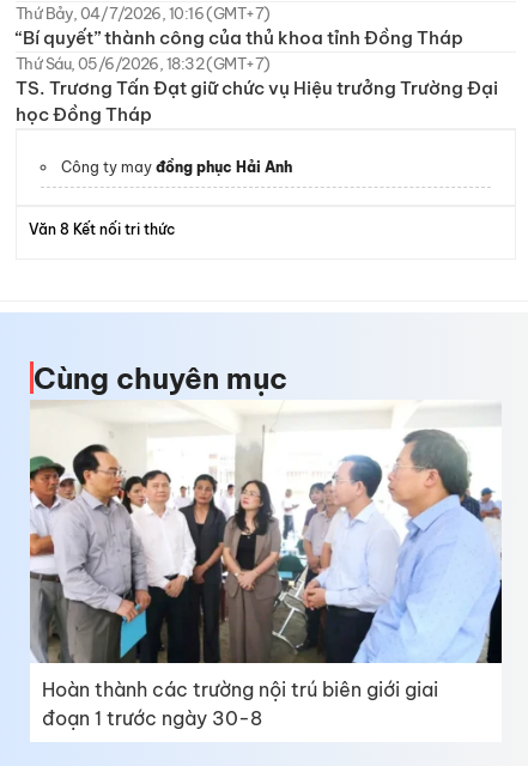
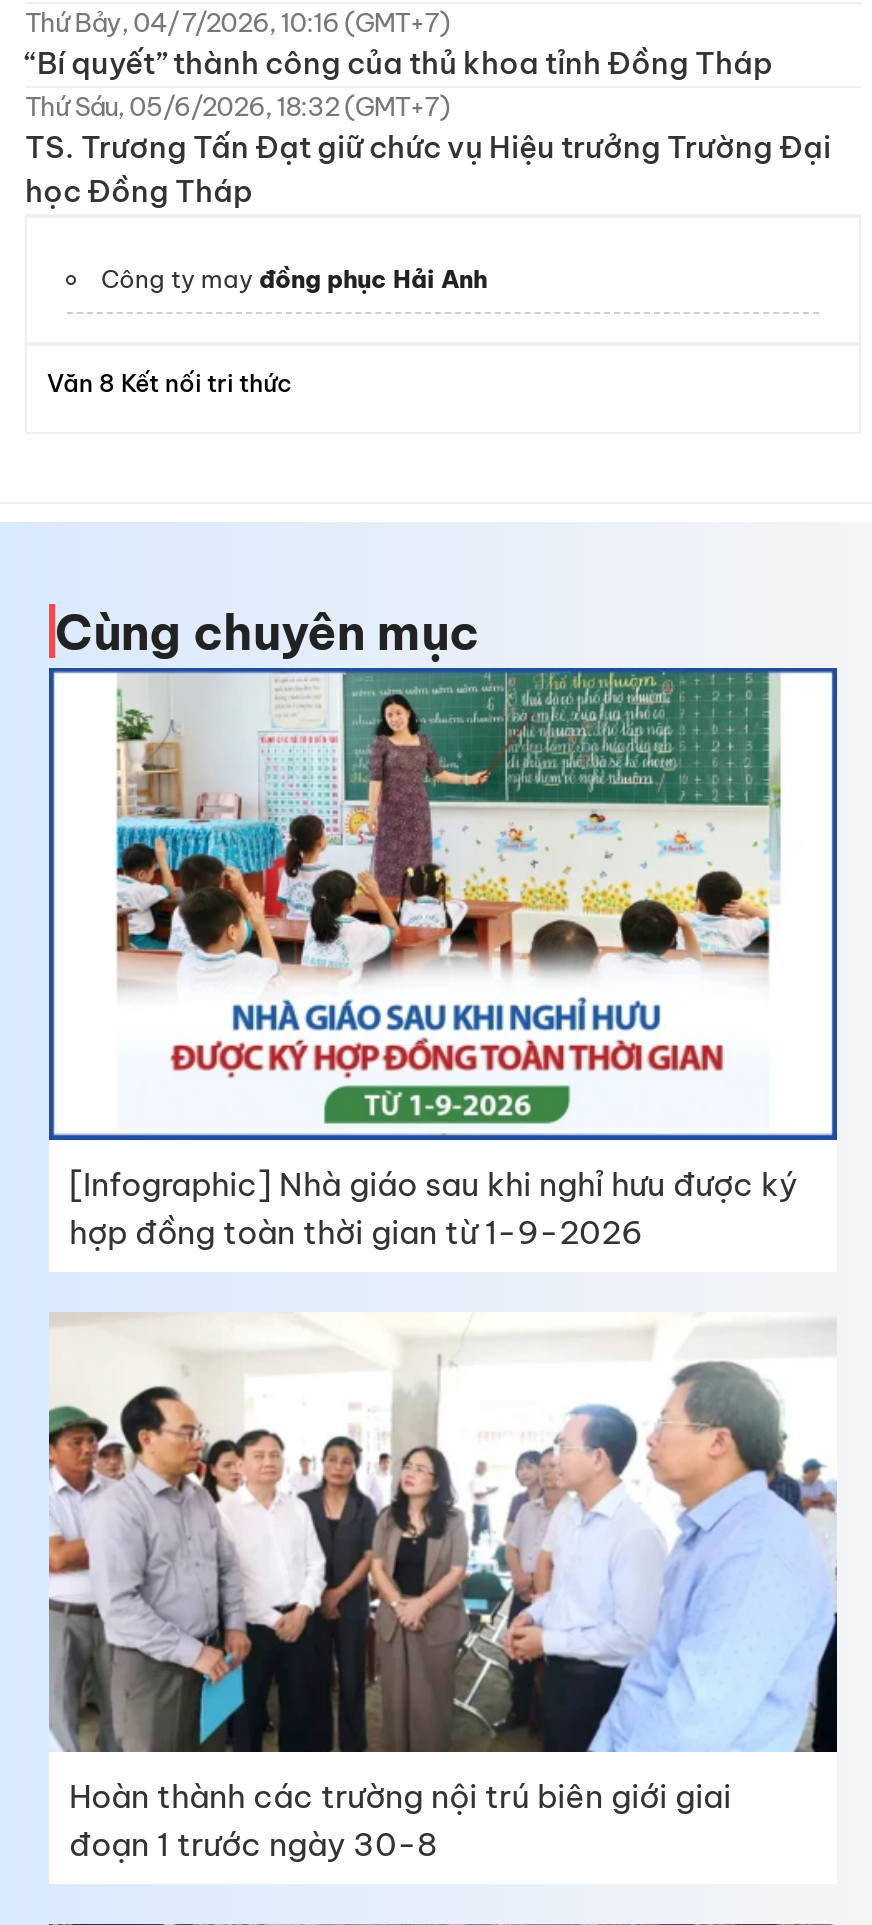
none -> [47,666,839,1252] [image] | [Infographic] Nhà giáo sau khi nghỉ hưu được ký | hợp đồng toàn thời gian từ 1-9-2026

